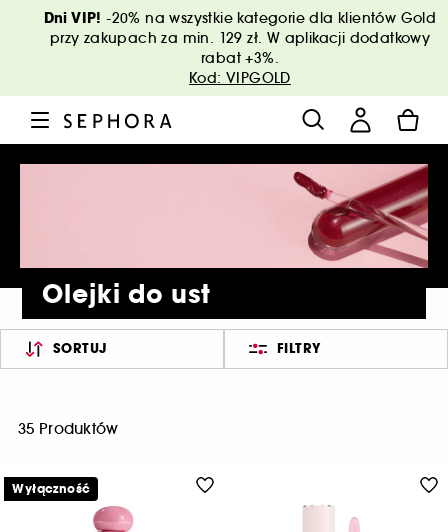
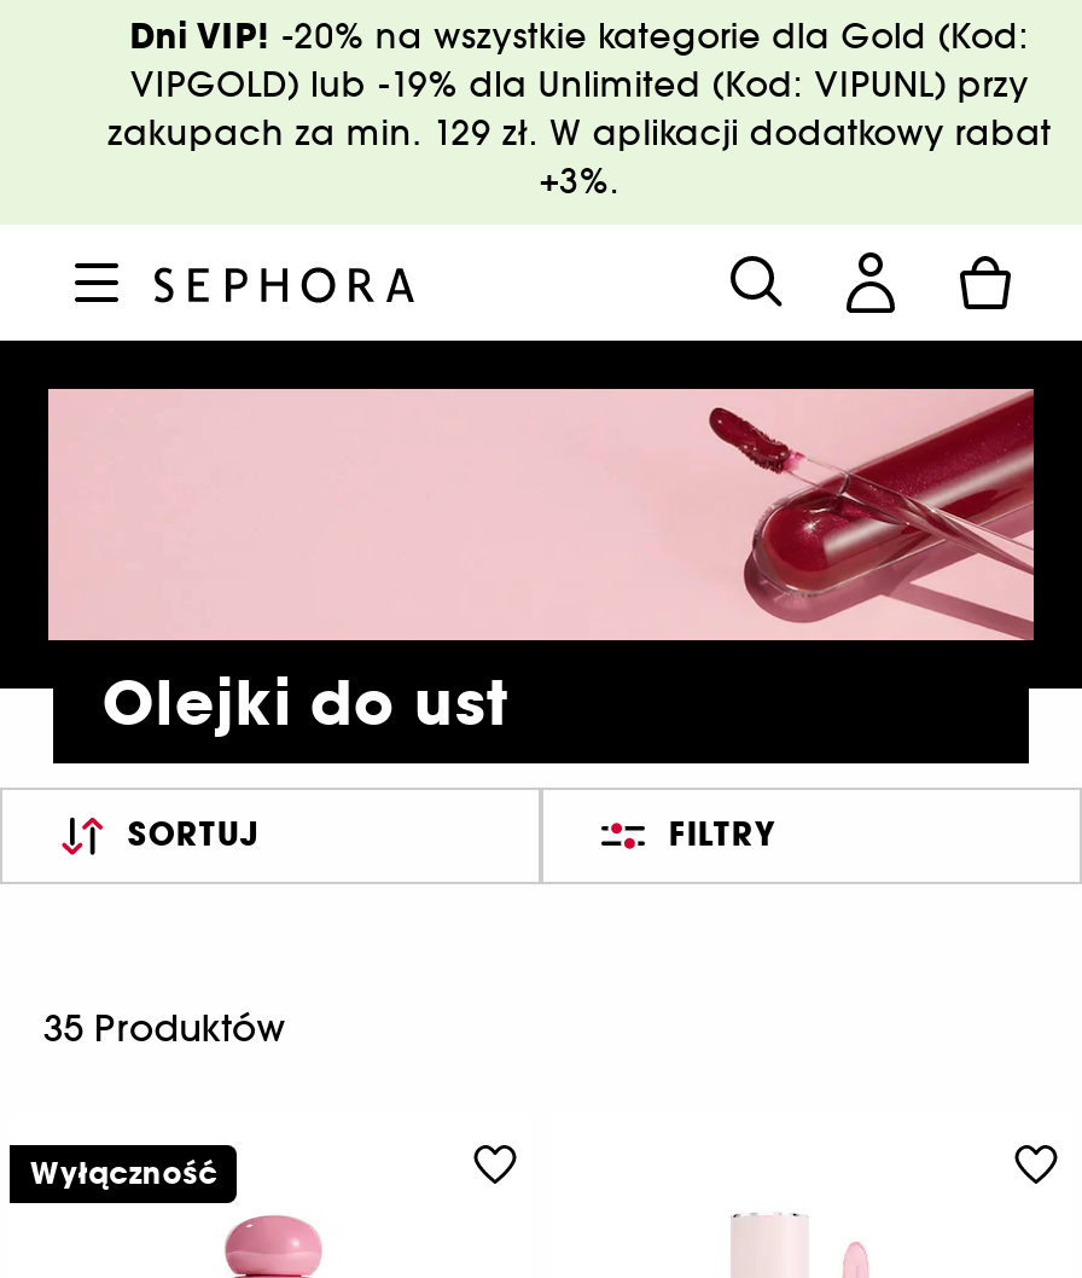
[44,8,436,87] Dni VIP! -20% na wszystkie kategorie dla klientów Gold | przy zakupach za min. 129 zł. W aplikacji dodatkowy | rabat +3%. | Kod: VIPGOLD -> [108,12,1052,203] Dni VIP! -20% na wszystkie kategorie dla Gold (Kod: | VIPGOLD) lub -19% dla Unlimited (Kod: VIPUNL) przy | zakupach za min. 129 zł. W aplikacji dodatkowy rabat | +3%.

